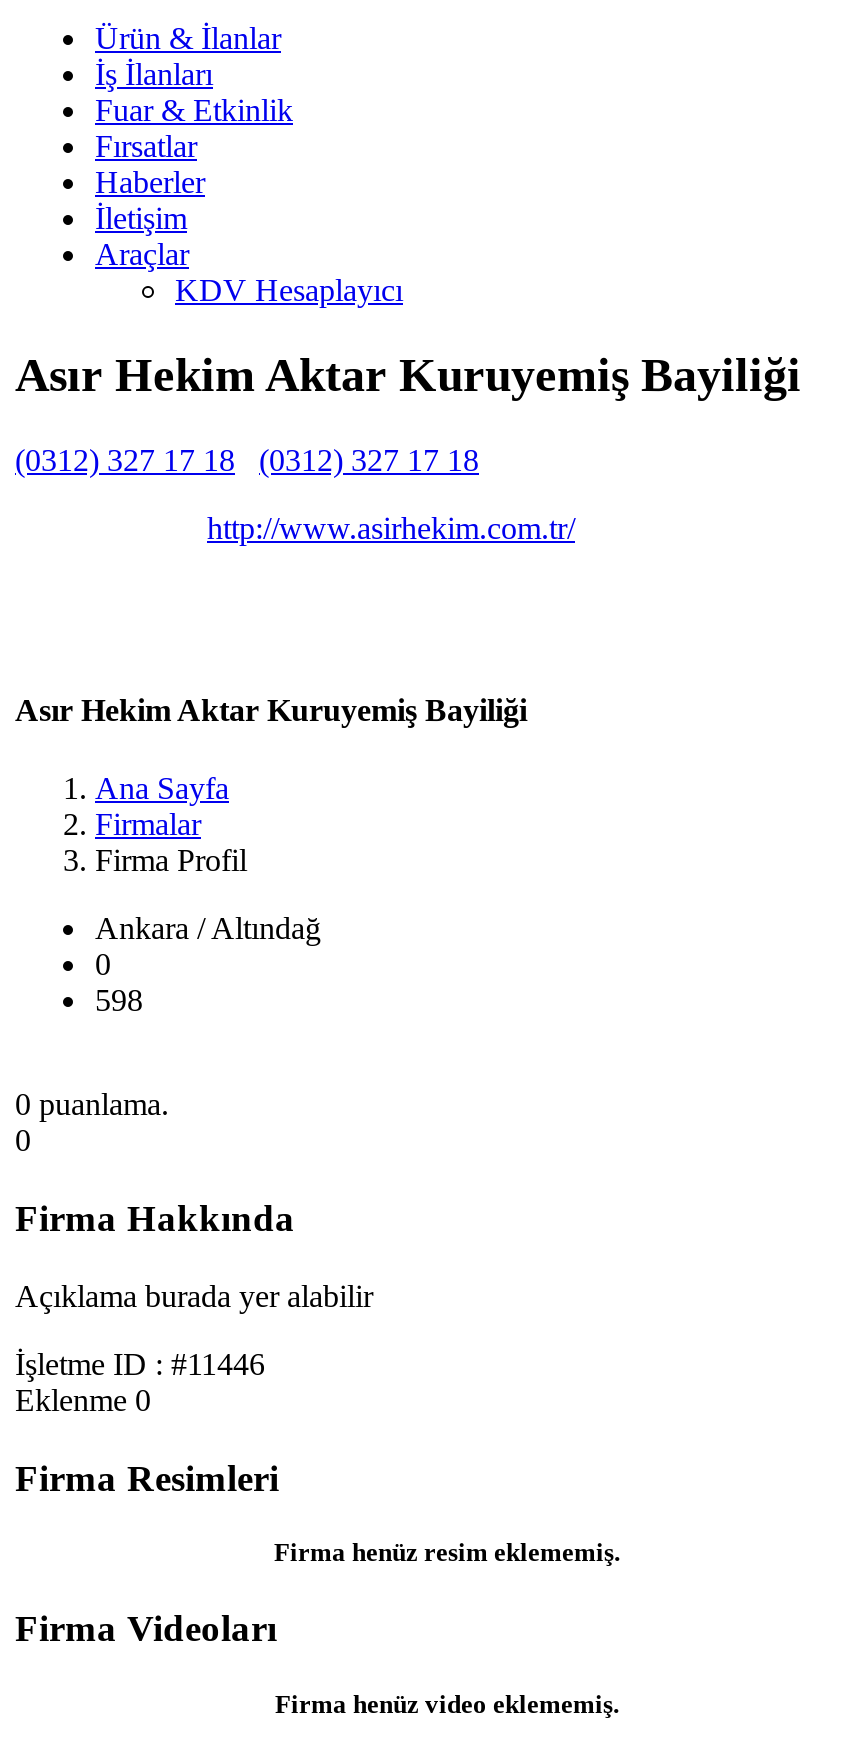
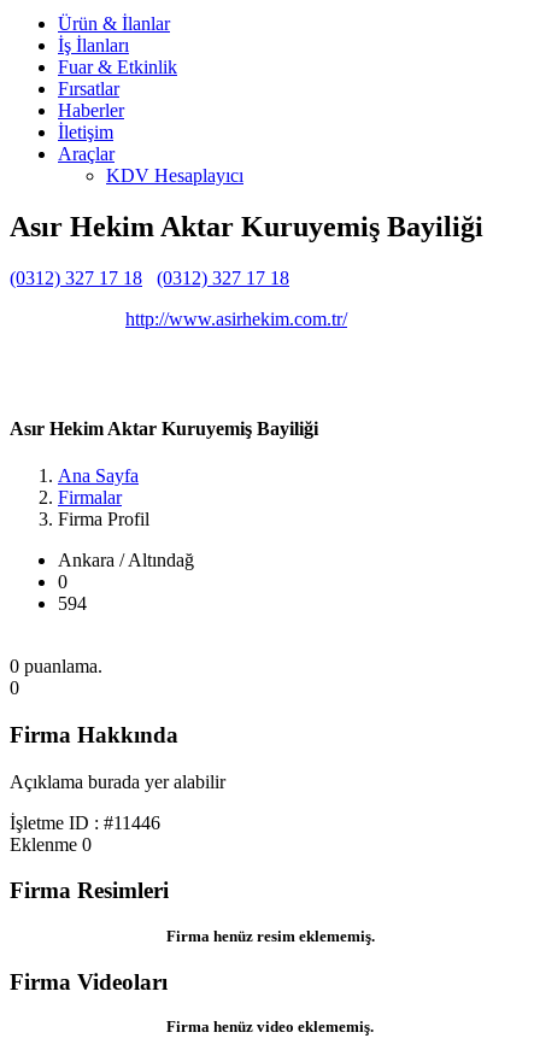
[95,984,143,1018] 598 -> [58,593,87,614] 594

